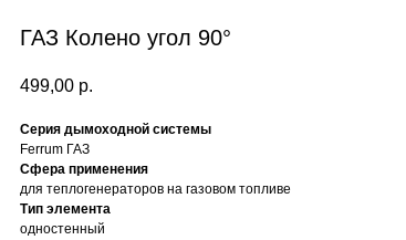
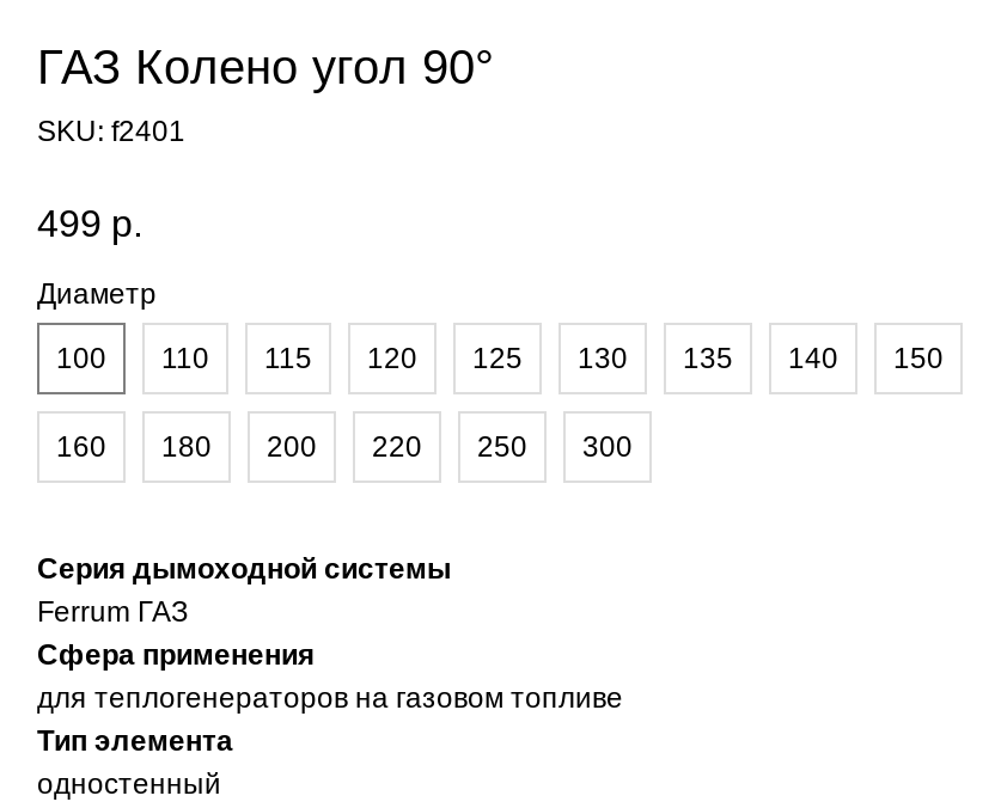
[20,77,93,95] 499,00 р. -> [37,115,944,464] SKU: f2401 | 499 р. | Диаметр | 100 | 110 | 115 | 120 | 125 | 130 | 135 | 140 | 150 | 160 | 180 | 200 | 220 | 250 | 300

